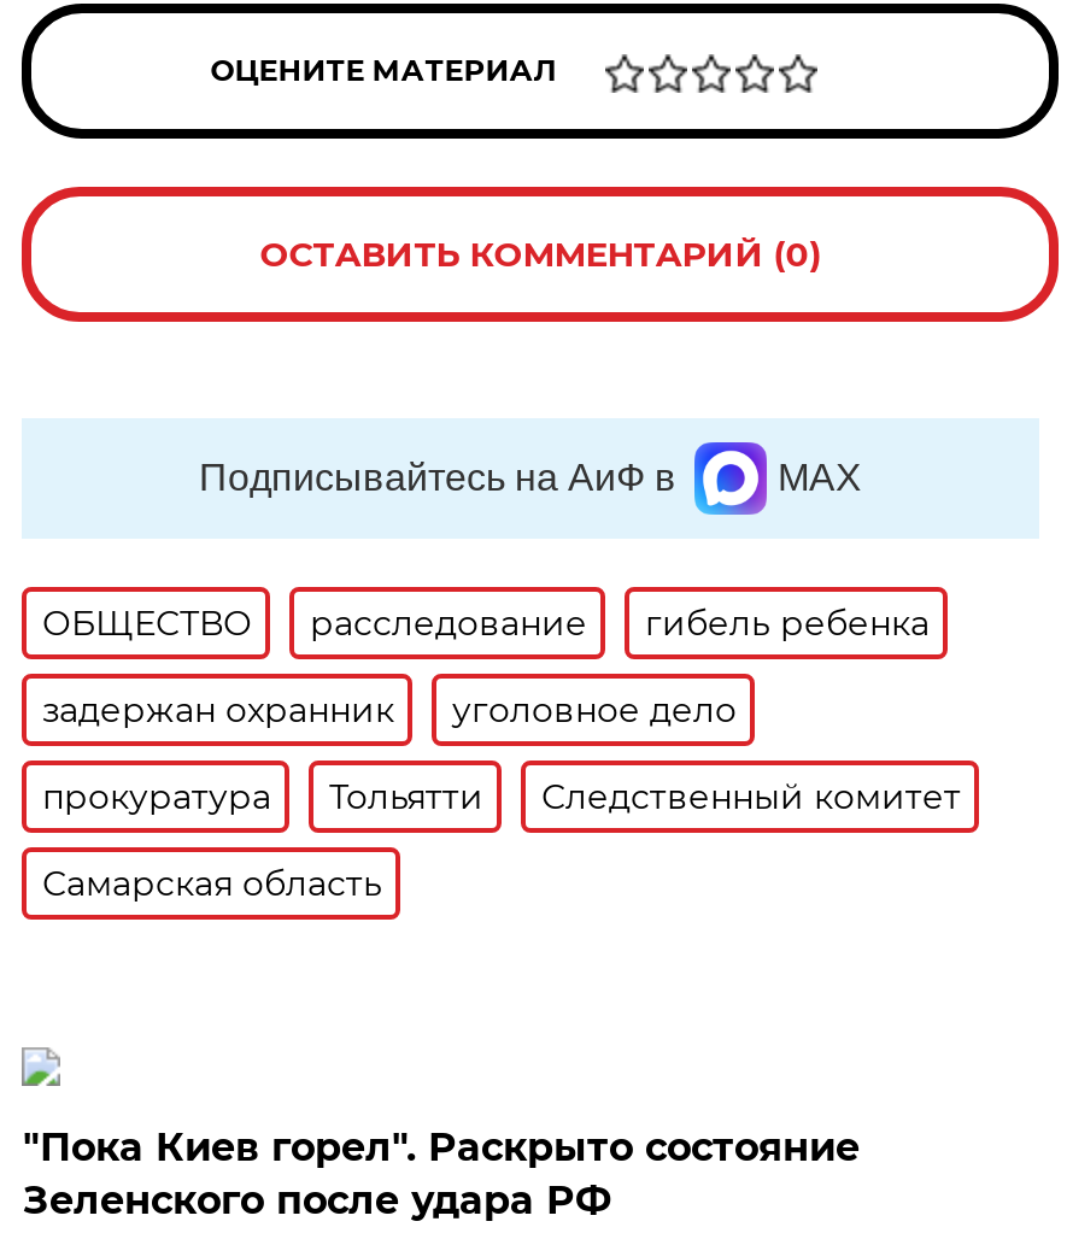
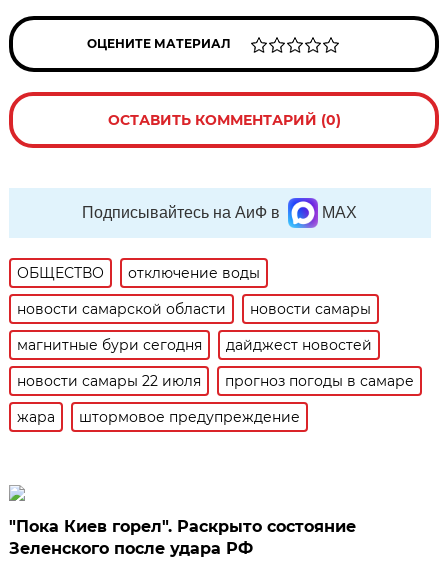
[42,602,961,906] расследование | гибель ребенка | задержан охранник | уголовное дело | прокуратура | Тольятти | Следственный комитет | Самарская область -> [17,264,414,426] отключение воды | новости самарской области | новости самары | магнитные бури сегодня | дайджест новостей | новости самары 22 июля | прогноз погоды в самаре | жара | штормовое предупреждение

